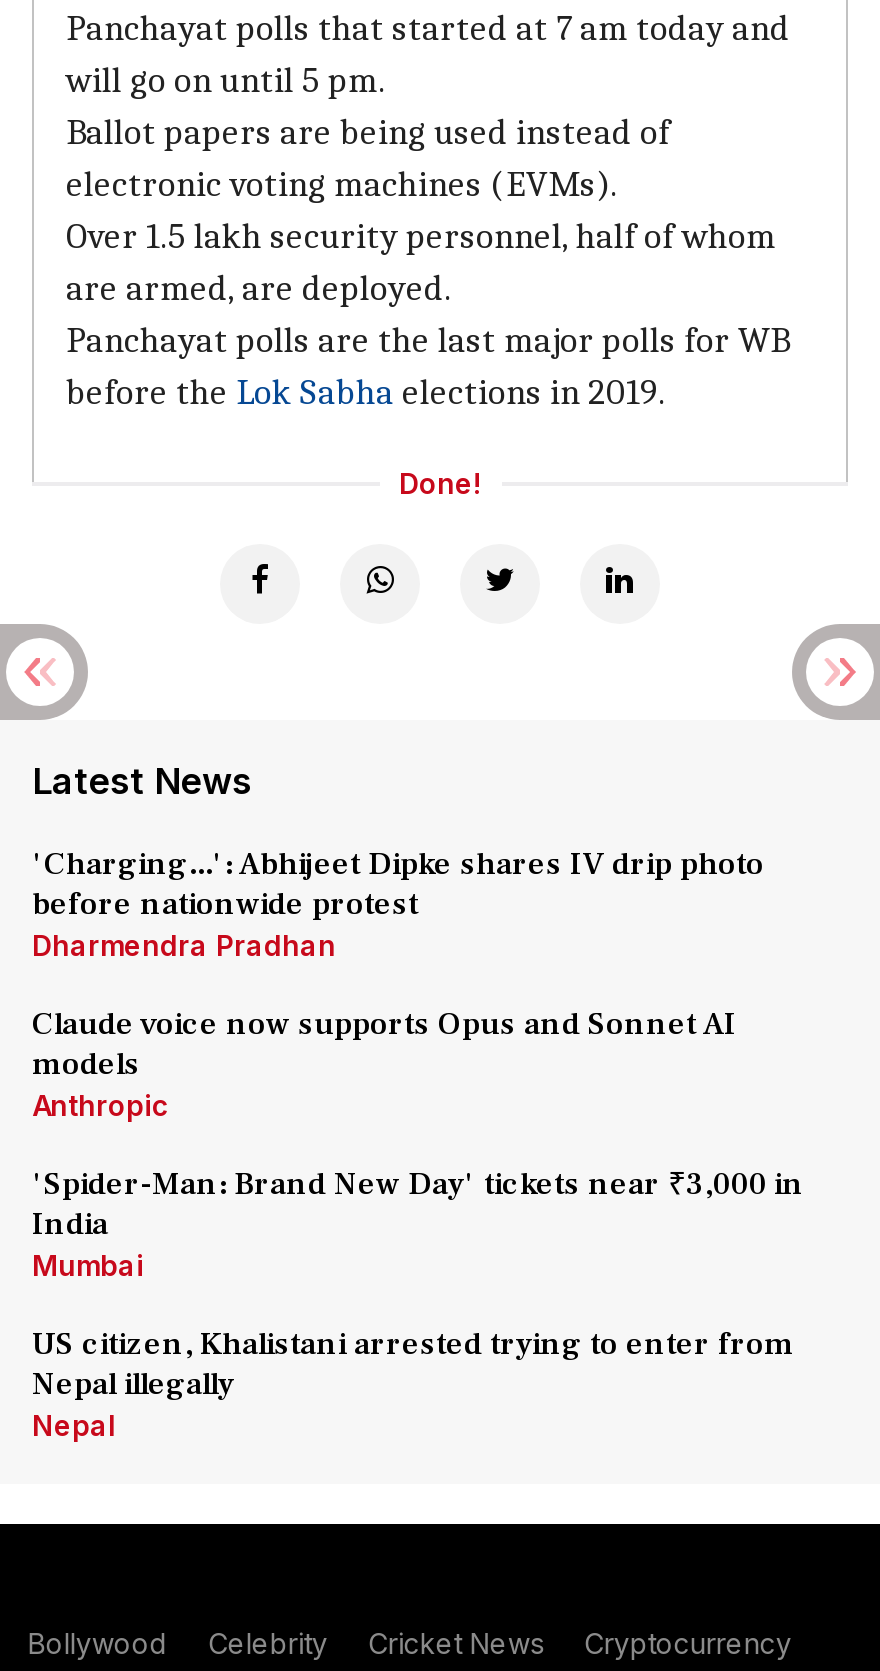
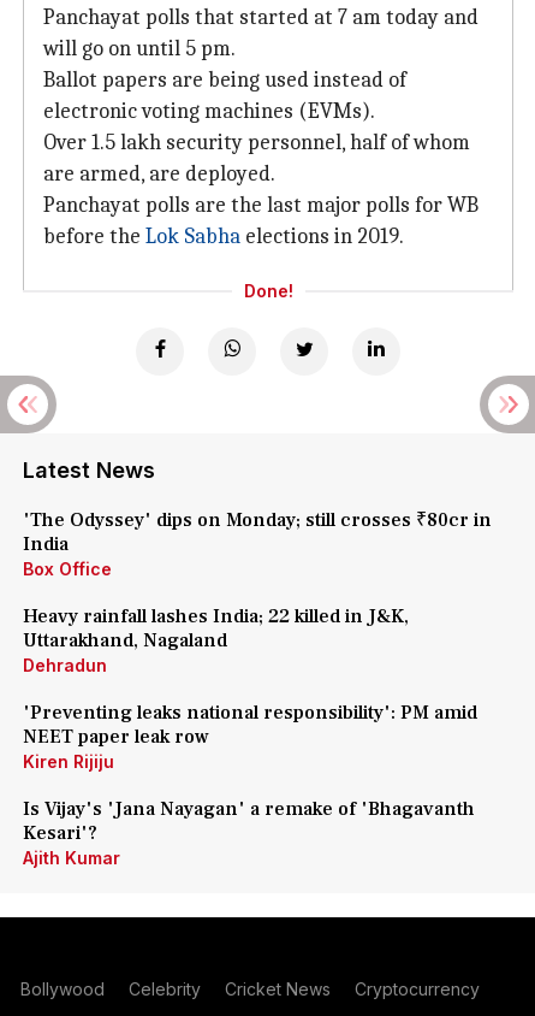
[32,844,804,1204] 'Charging...': Abhijeet Dipke shares IV drip photo | before nationwide protest | Dharmendra Pradhan | Claude voice now supports Opus and Sonnet AI | models | Anthropic | 'Spider-Man: Brand New Day' tickets near ₹3,000 in -> [23,508,492,532] 'The Odyssey' dips on Monday; still crosses ₹80cr in
moved [32,1204,108,1244] -> [23,532,69,556]: India
[32,1248,794,1442] Mumbai | US citizen, Khalistani arrested trying to enter from | Nepal illegally | Nepal -> [23,559,477,868] Box Office | Heavy rainfall lashes India; 22 killed in J&K, | Uttarakhand, Nagaland | Dehradun | 'Preventing leaks national responsibility': PM amid | NEET paper leak row | Kiren Rijiju | Is Vijay's 'Jana Nayagan' a remake of 'Bhagavanth | Kesari'? | Ajith Kumar

